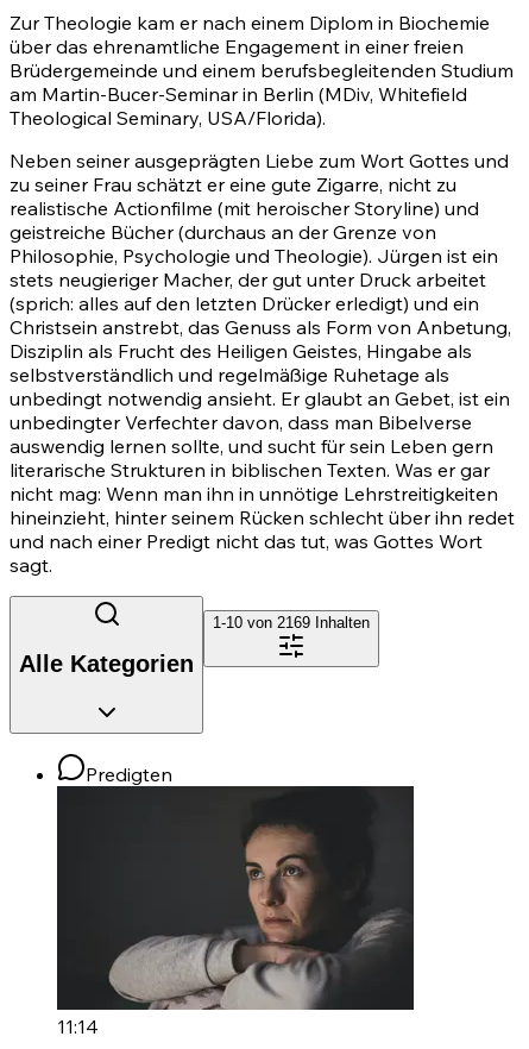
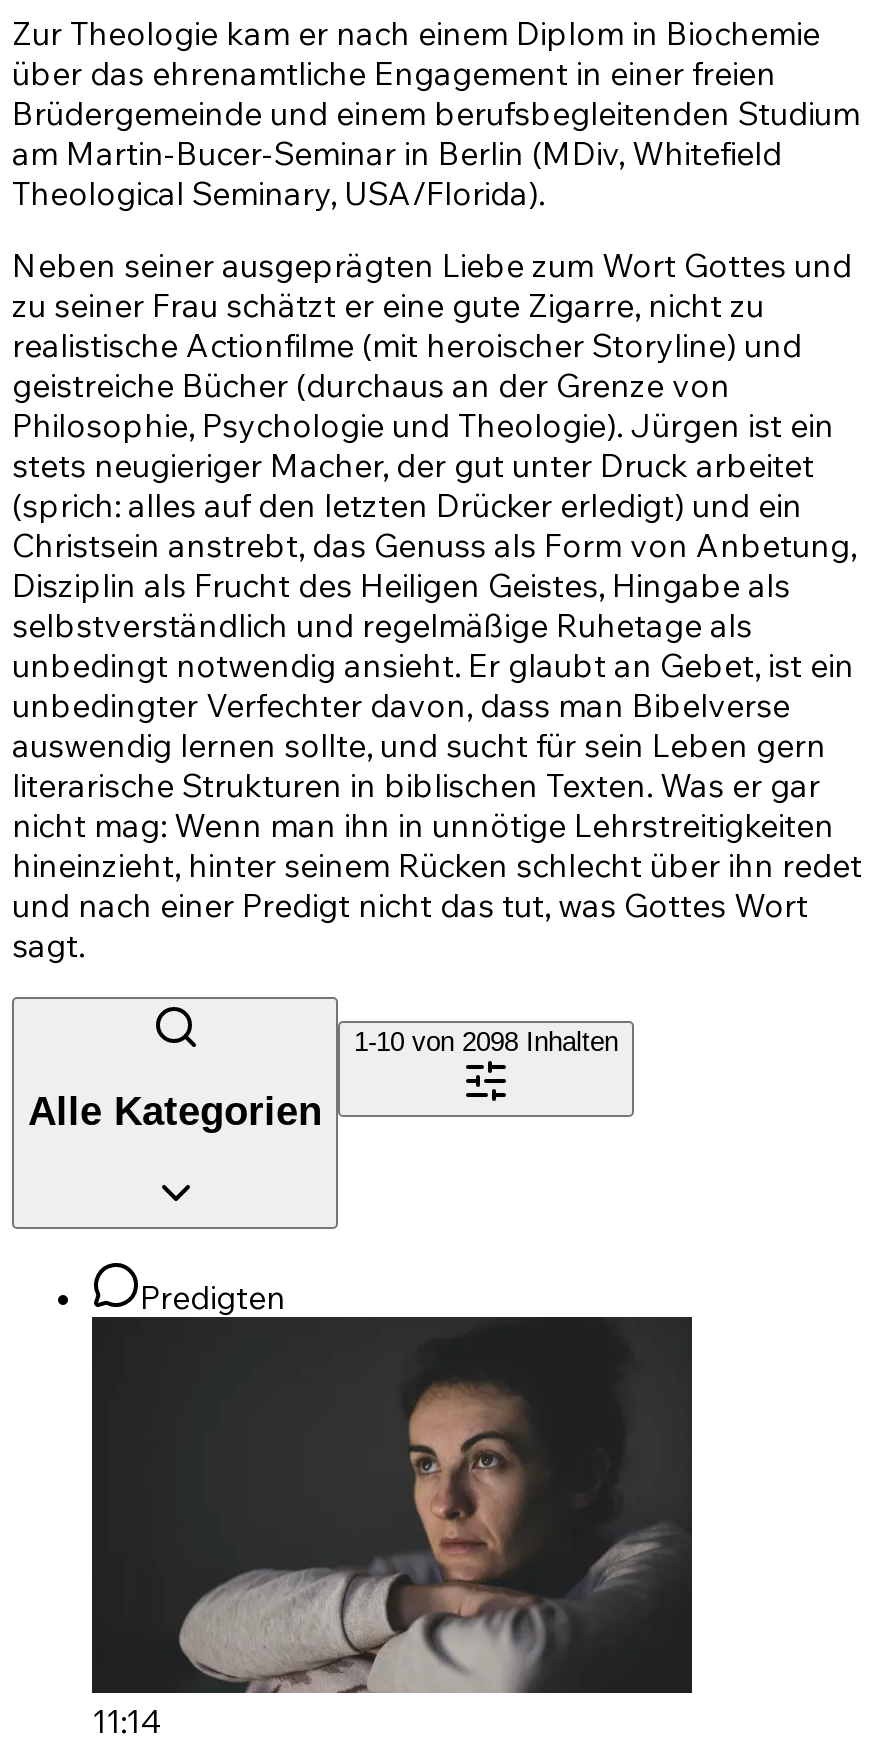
[213,613,370,631] 1-10 von 2169 Inhalten -> [354,1027,618,1057] 1-10 von 2098 Inhalten

